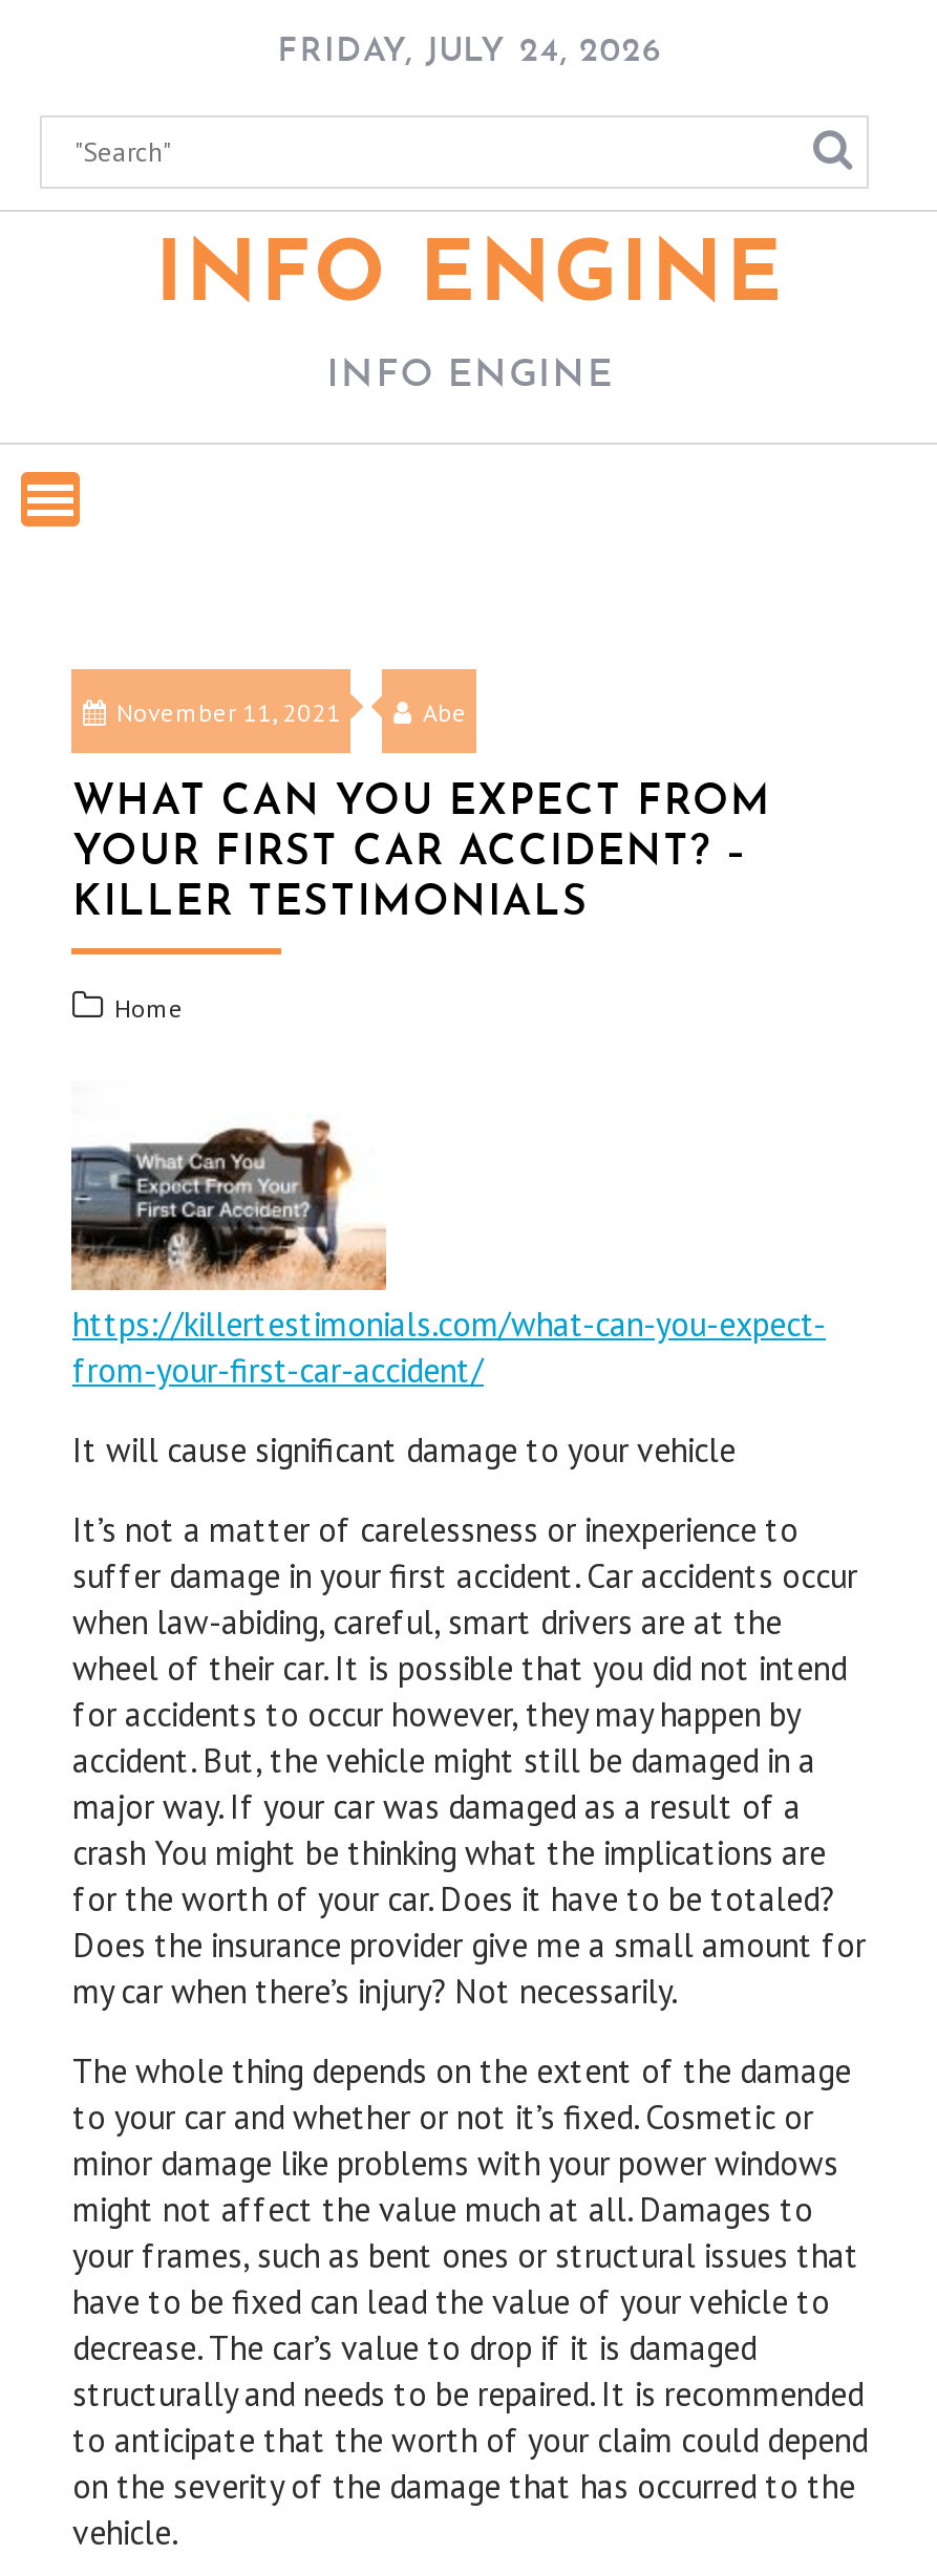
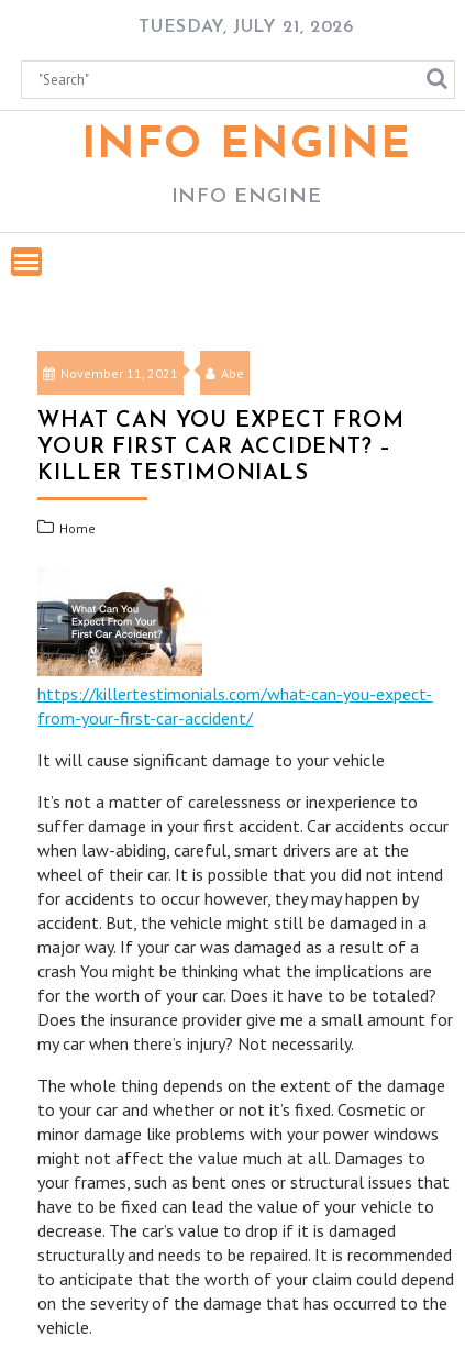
[278,36,663,69] FRIDAY, JULY 24, 2026 -> [139,19,353,36] TUESDAY, JULY 21, 2026

